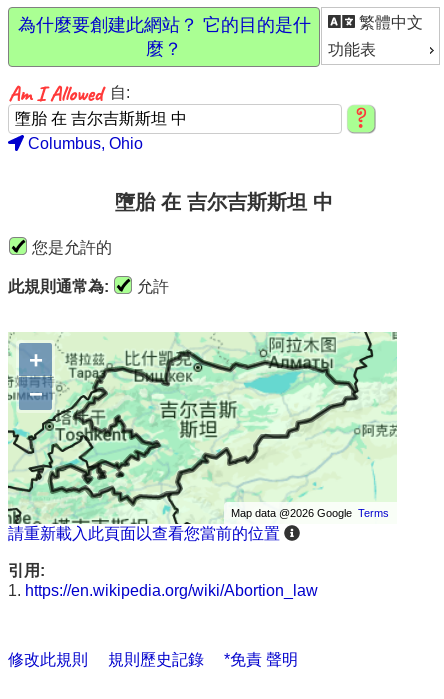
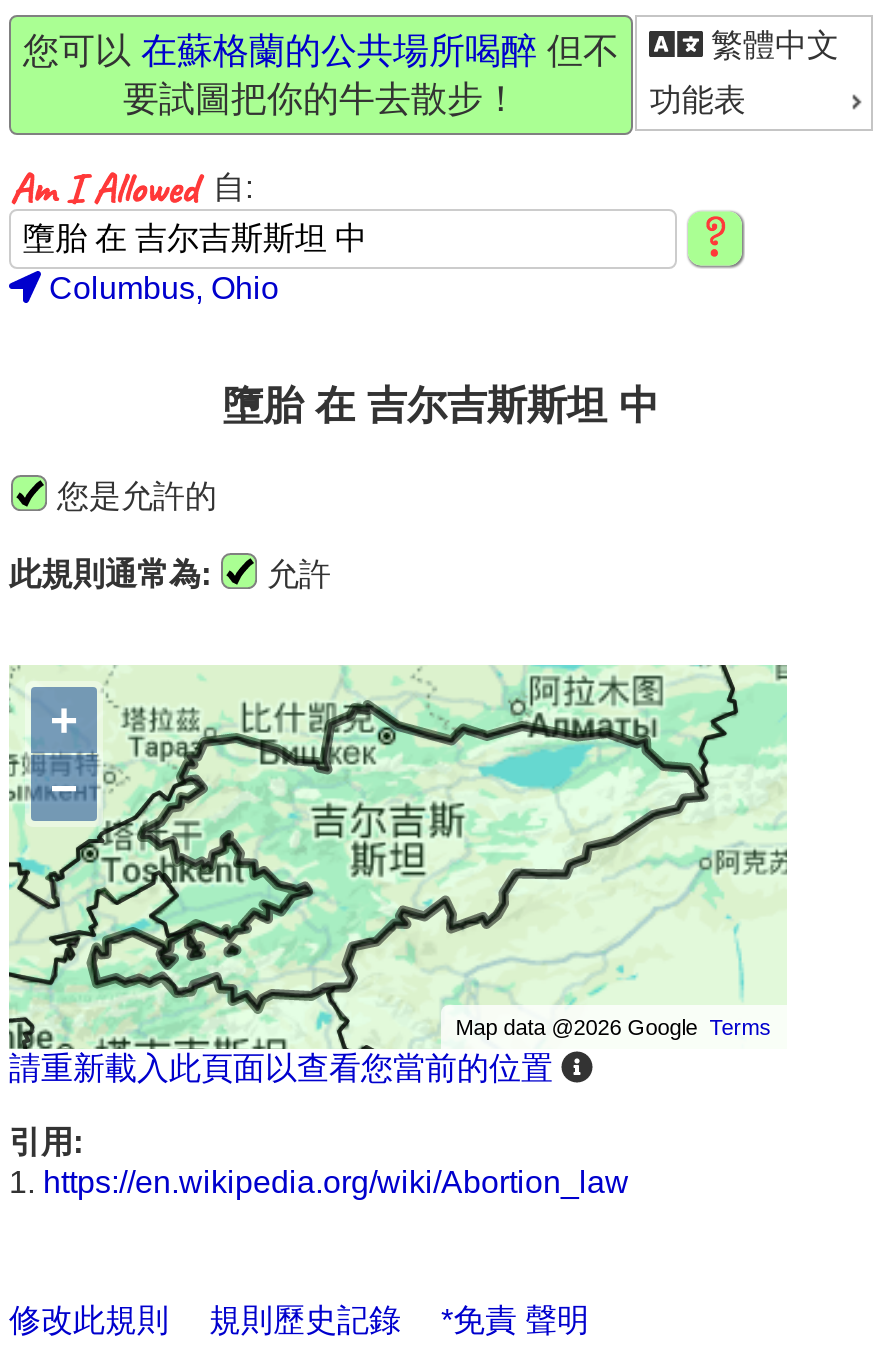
[17,15,310,59] 為什麼要創建此網站？ 它的目的是什 | 麼？ -> [23,31,619,119] 您可以在蘇格蘭的公共場所喝醉但不 | 要試圖把你的牛去散步！

